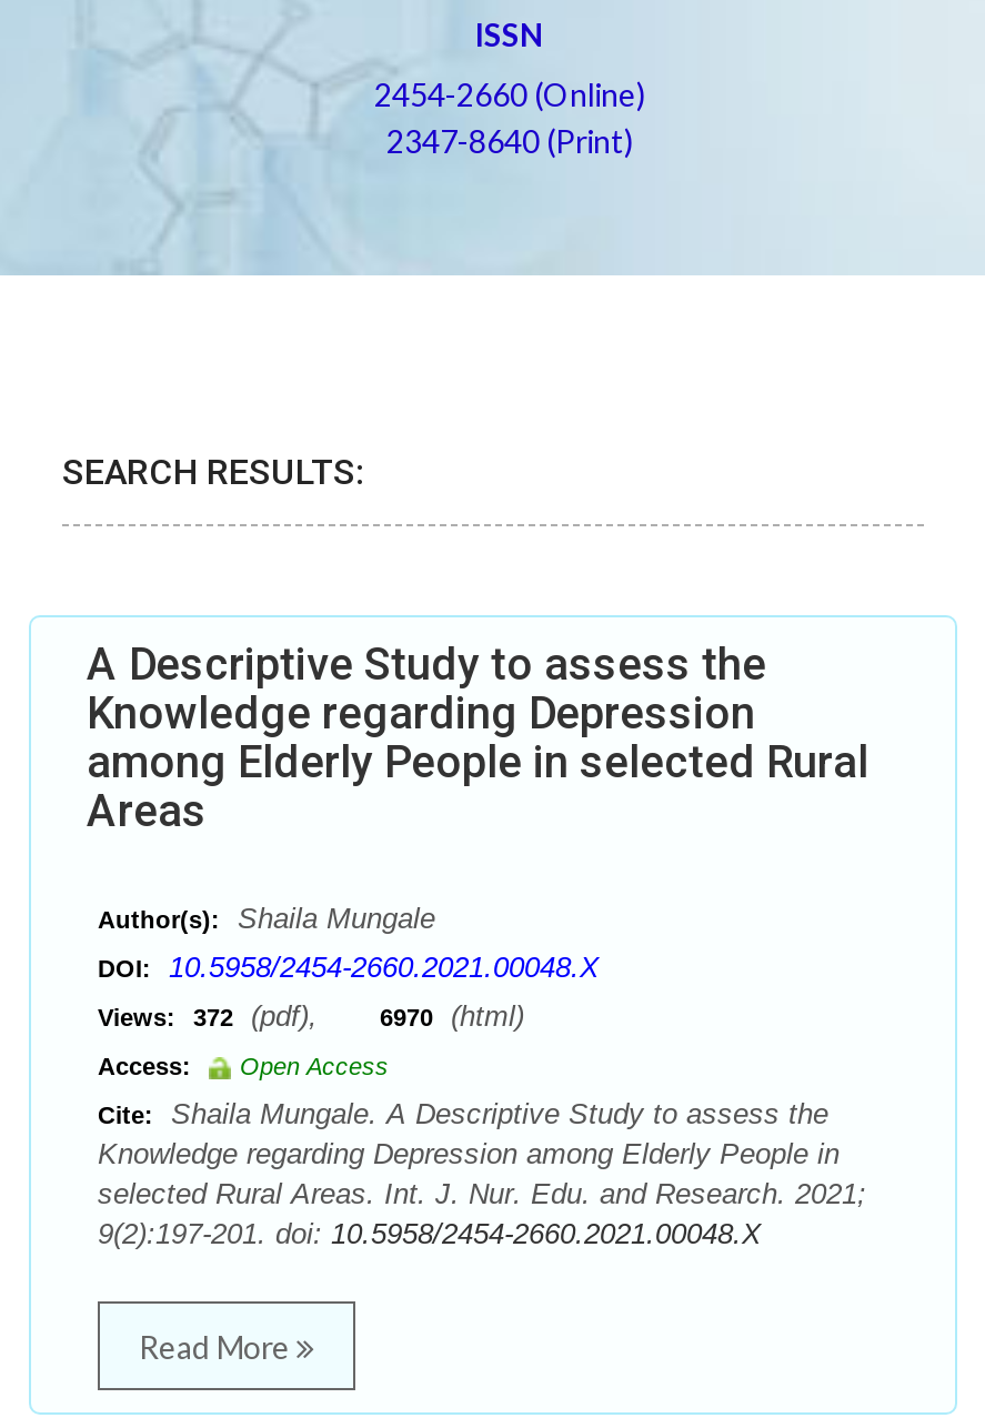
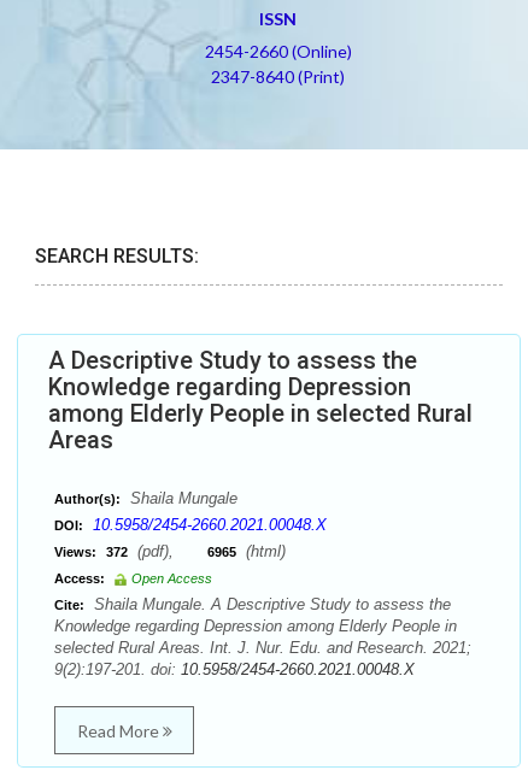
[98,999,524,1033] Views: 372 (pdf), 6970 (html) -> [54,542,286,560] Views: 372 (pdf), 6965 (html)

